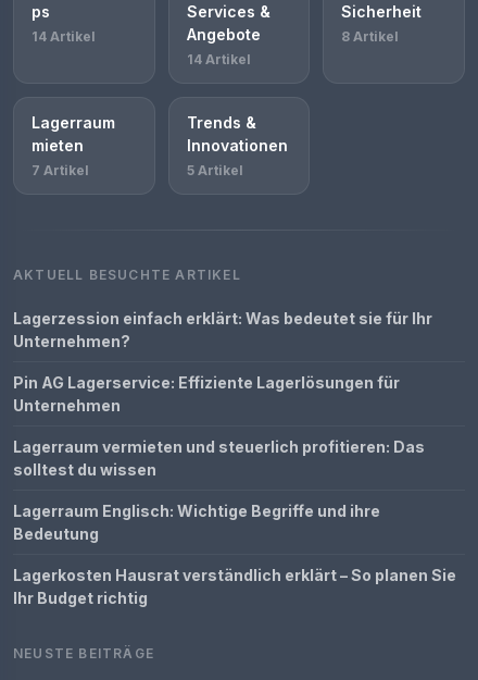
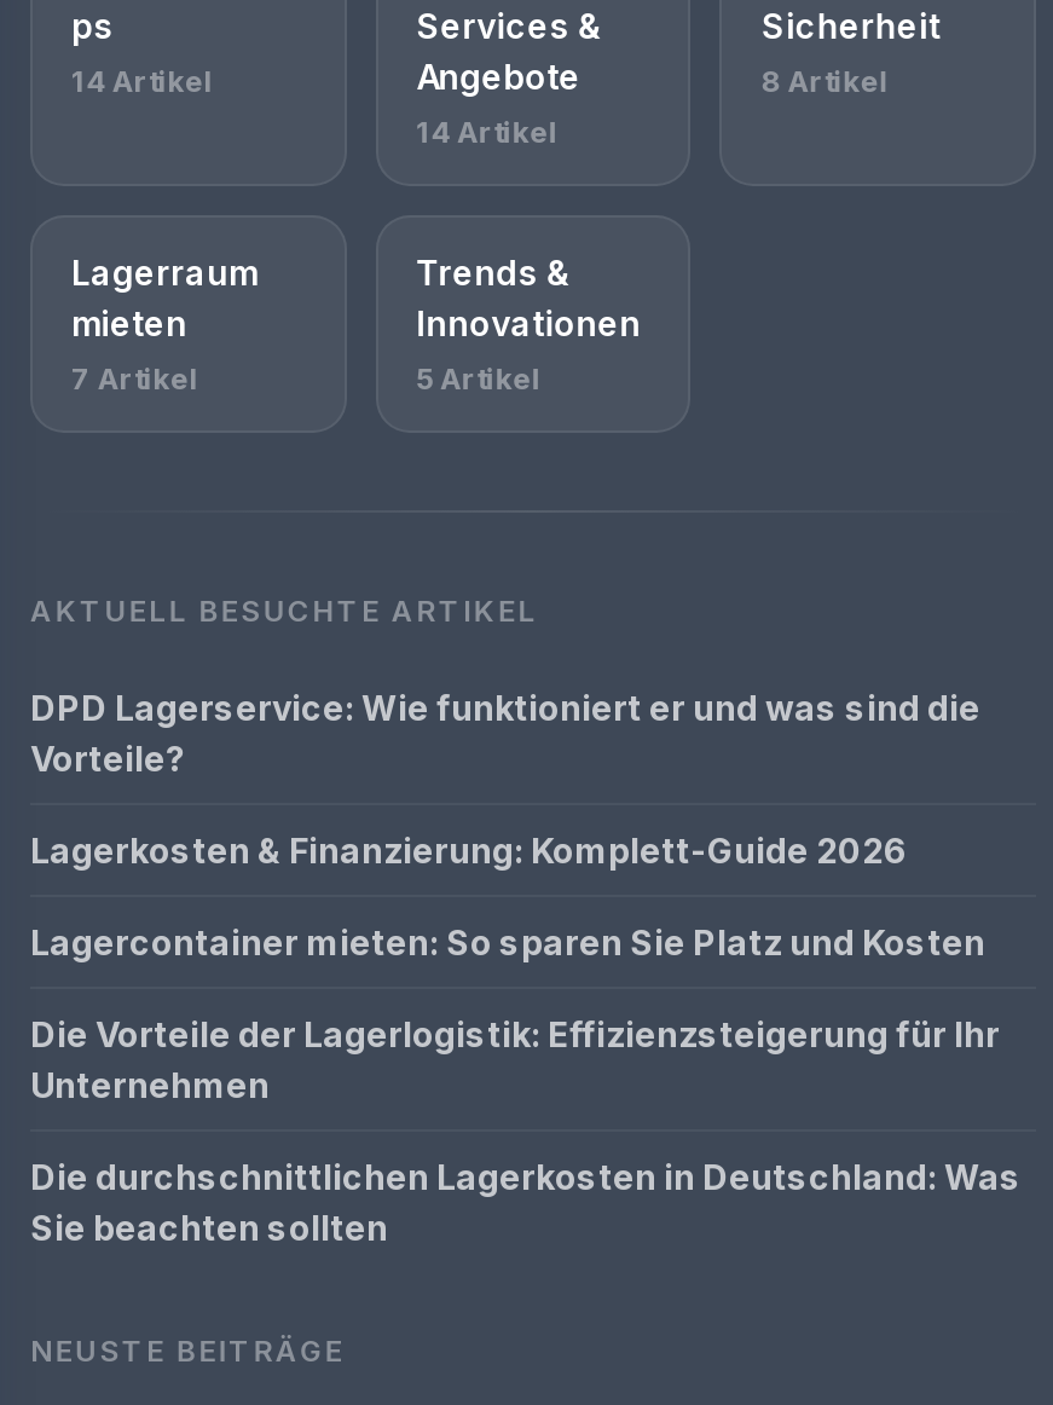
[13,309,432,392] Lagerzession einfach erklärt: Was bedeutet sie für Ihr | Unternehmen? | Pin AG Lagerservice: Effiziente Lagerlösungen für -> [30,687,1000,1054] DPD Lagerservice: Wie funktioniert er und was sind die | Vorteile? | Lagerkosten & Finanzierung: Komplett-Guide 2026 | Lagercontainer mieten: So sparen Sie Platz und Kosten | Die Vorteile der Lagerlogistik: Effizienzsteigerung für Ihr
moved [13,396,121,415] -> [30,1064,270,1105]: Unternehmen
[13,437,456,607] Lagerraum vermieten und steuerlich profitieren: Das | solltest du wissen | Lagerraum Englisch: Wichtige Begriffe und ihre | Bedeutung | Lagerkosten Hausrat verständlich erklärt – So planen Sie | Ihr Budget richtig -> [30,1156,1022,1248] Die durchschnittlichen Lagerkosten in Deutschland: Was | Sie beachten sollten

